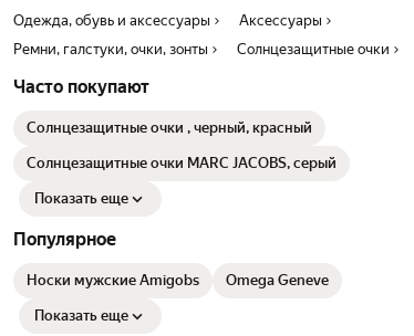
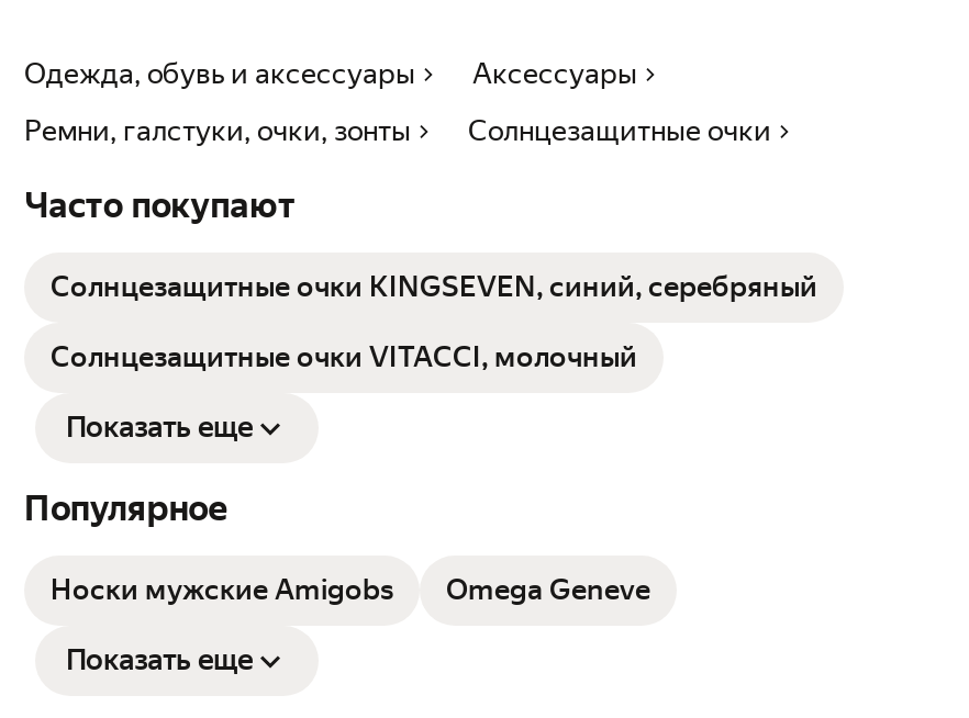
[27,119,312,136] Солнцезащитные очки , черный, красный -> [51,270,817,303] Солнцезащитные очки KINGSEVEN, синий, серебряный
[27,155,337,171] Солнцезащитные очки MARC JACOBS, серый -> [51,340,637,373] Солнцезащитные очки VITACCI, молочный

